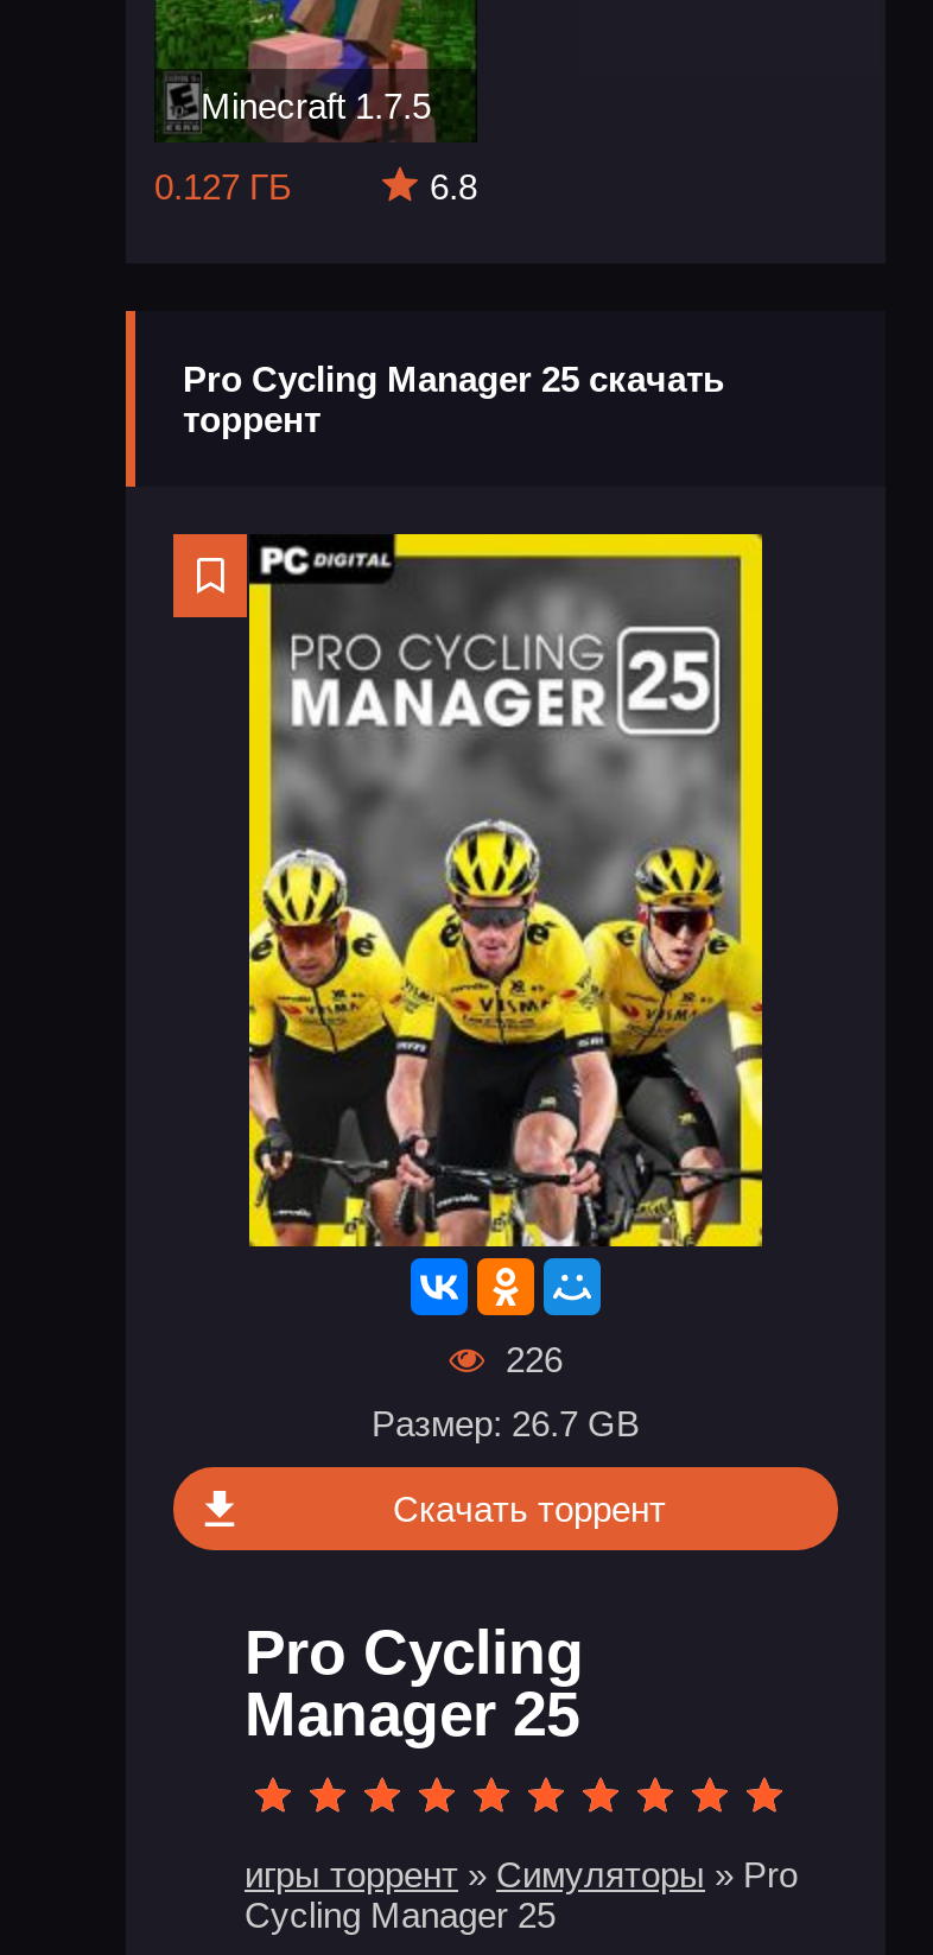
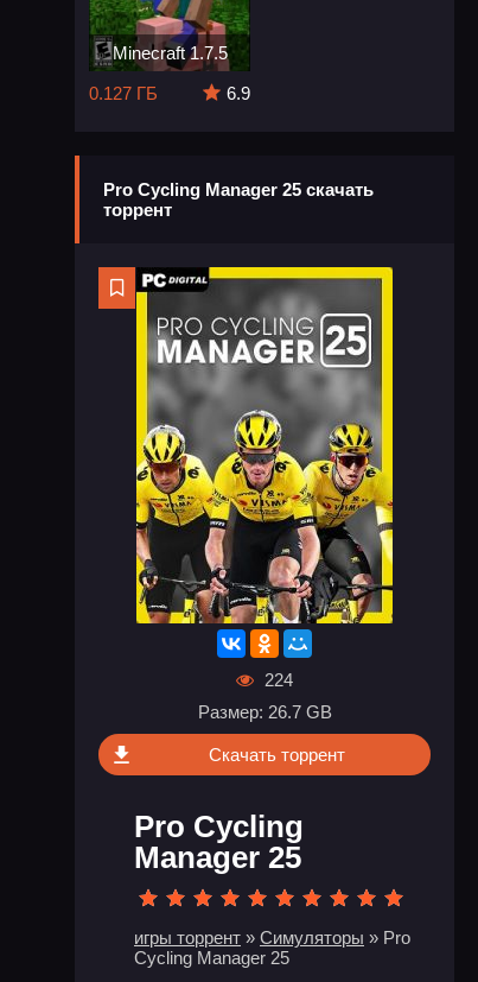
[430,166,477,207] 6.8 -> [227,83,250,103] 6.9
[496,1339,563,1379] 226 -> [260,670,293,690] 224

